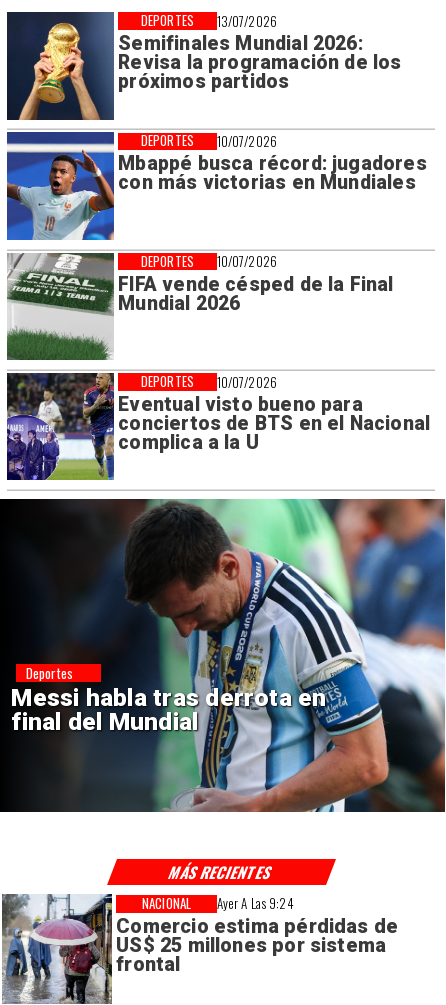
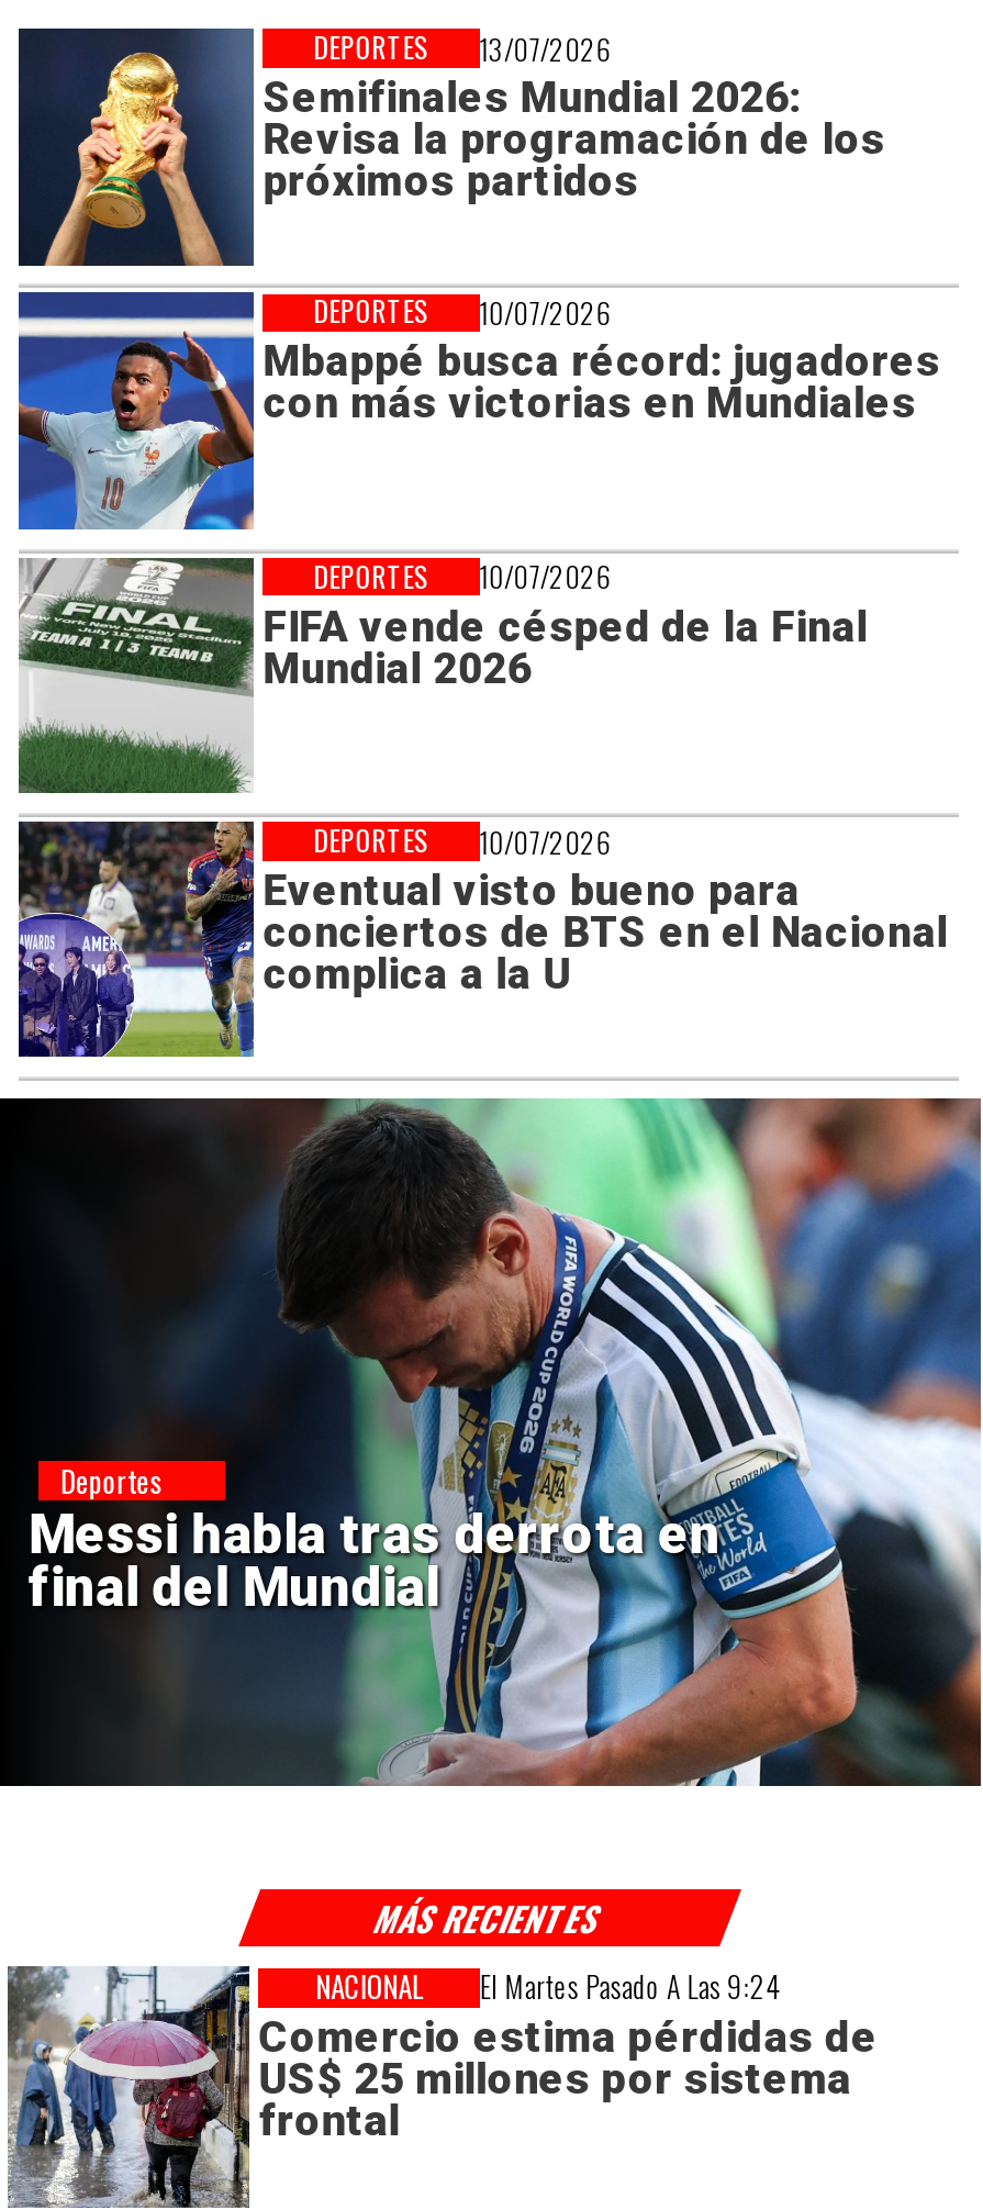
[217,893,294,913] Ayer A Las 9:24 -> [480,1965,781,2009] El Martes Pasado A Las 9:24

